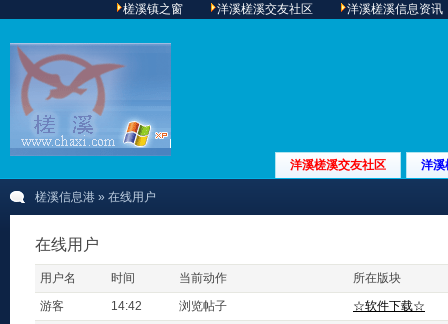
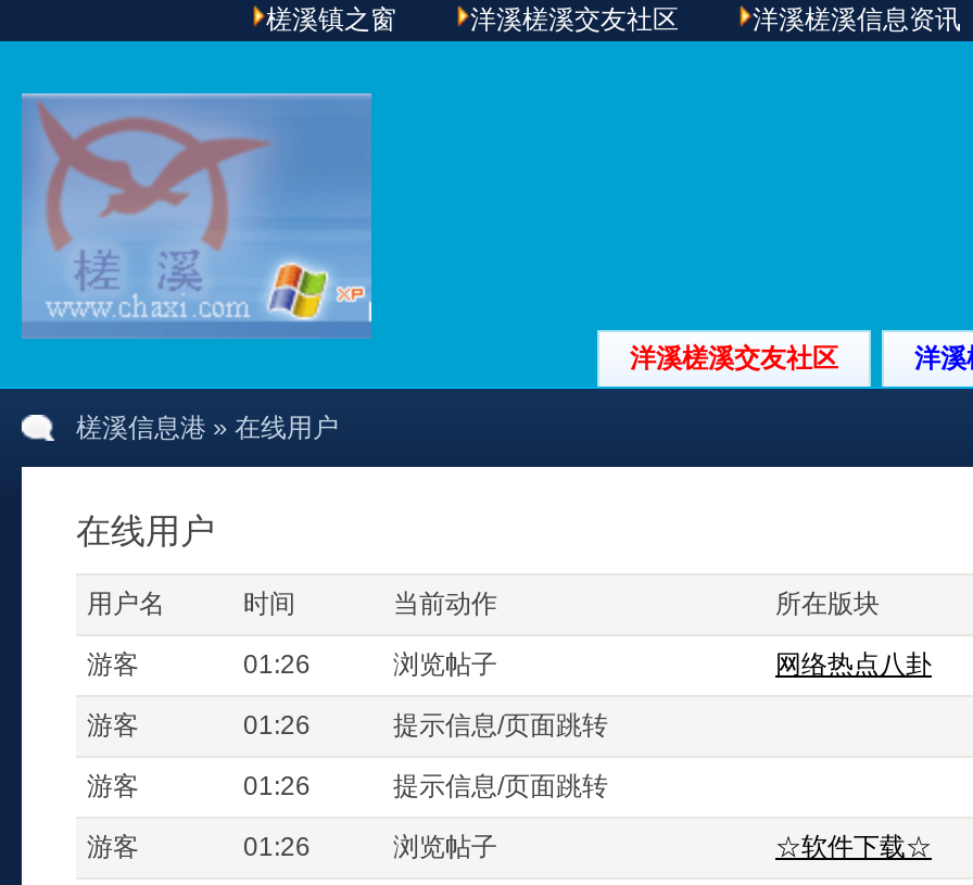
[111,299,145,313] 14:42 -> [87,649,932,862] 01:26 | 浏览帖子 | 网络热点八卦 | 游客 | 01:26 | 提示信息/页面跳转 | 游客 | 01:26 | 提示信息/页面跳转 | 游客 | 01:26

